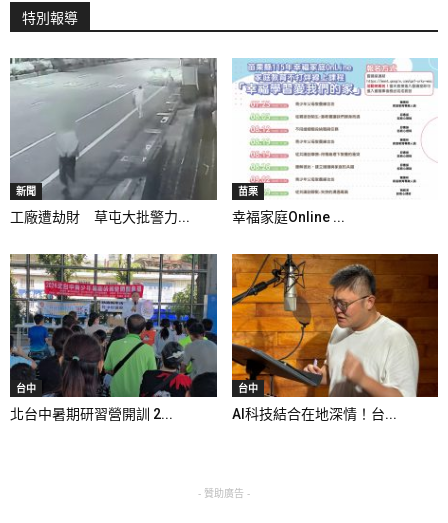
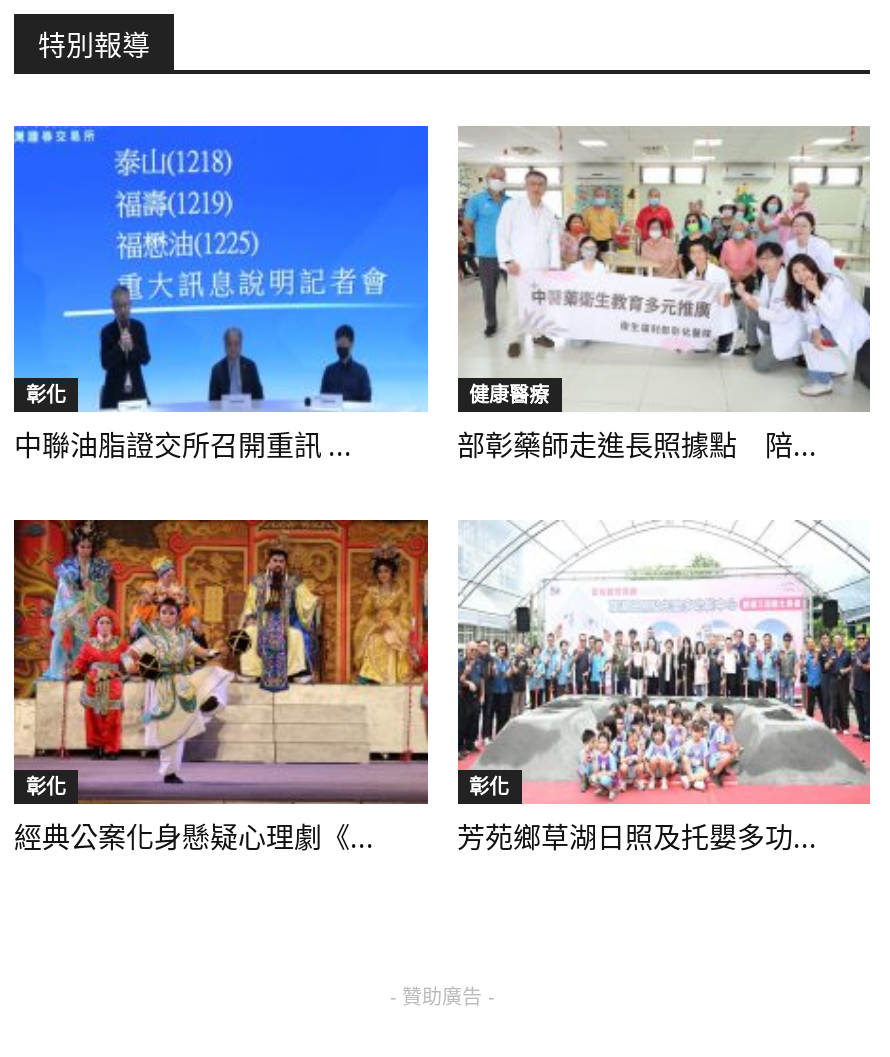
[9,57,218,201] [image] | 新聞 -> [12,124,430,412] [image] | 彰化
[232,58,438,200] [image] | 苗栗 -> [456,124,872,414] [image] | 健康醫療
[10,209,190,225] 工廠遭劫財 草屯大批警力... -> [14,429,352,461] 中聯油脂證交所召開重訊 ...
[231,209,344,225] 幸福家庭Online ... -> [457,429,817,461] 部彰藥師走進長照據點 陪...
[9,253,218,398] [image] | 台中 -> [12,518,430,806] [image] | 彰化
[231,253,439,398] [image] | 台中 -> [456,518,872,804] [image] | 彰化
[10,405,173,421] 北台中暑期研習營開訓 2... -> [14,821,374,853] 經典公案化身懸疑心理劇《...
[231,405,396,421] AI科技結合在地深情！台... -> [457,821,817,853] 芳苑鄉草湖日照及托嬰多功...

